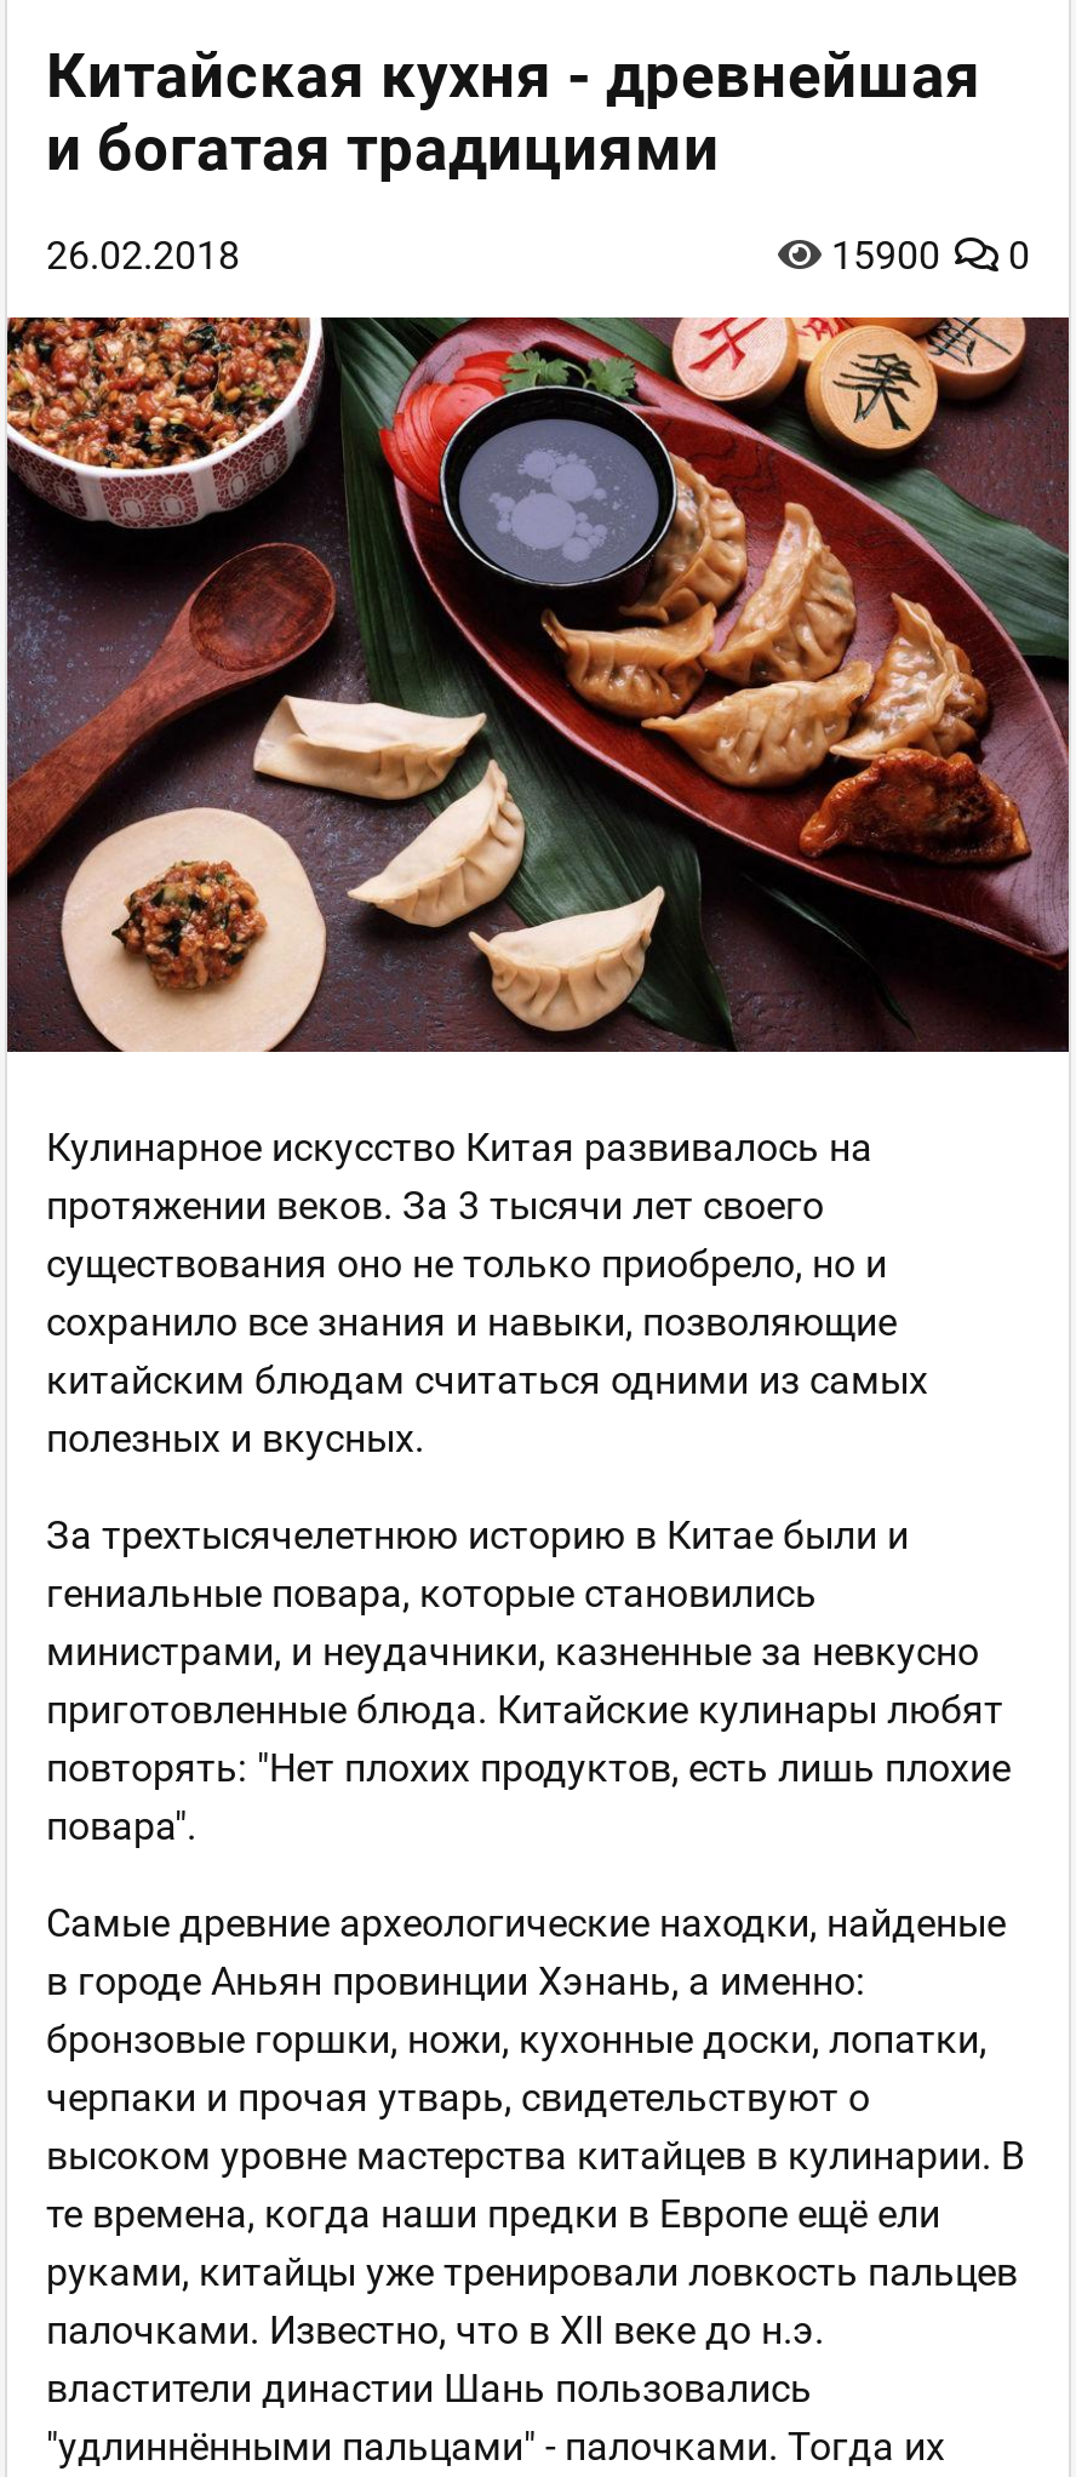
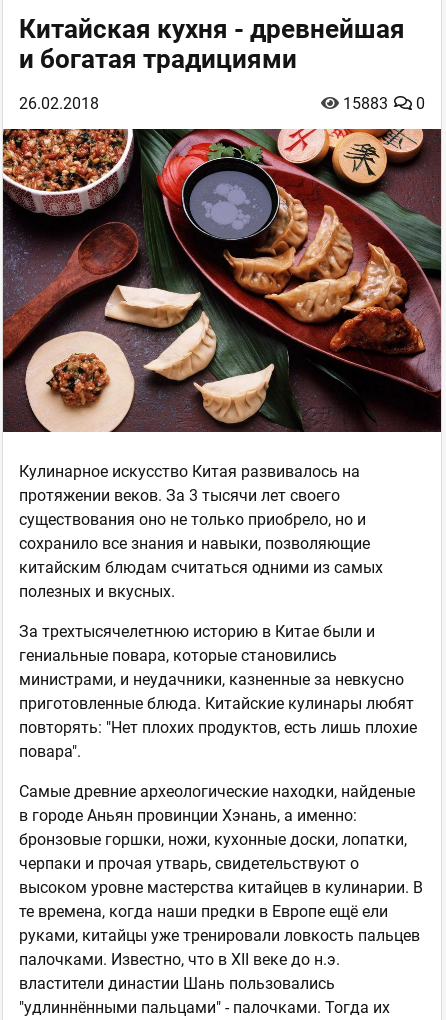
[822,233,1030,279] 15900 0 -> [339,94,425,113] 15883 0

